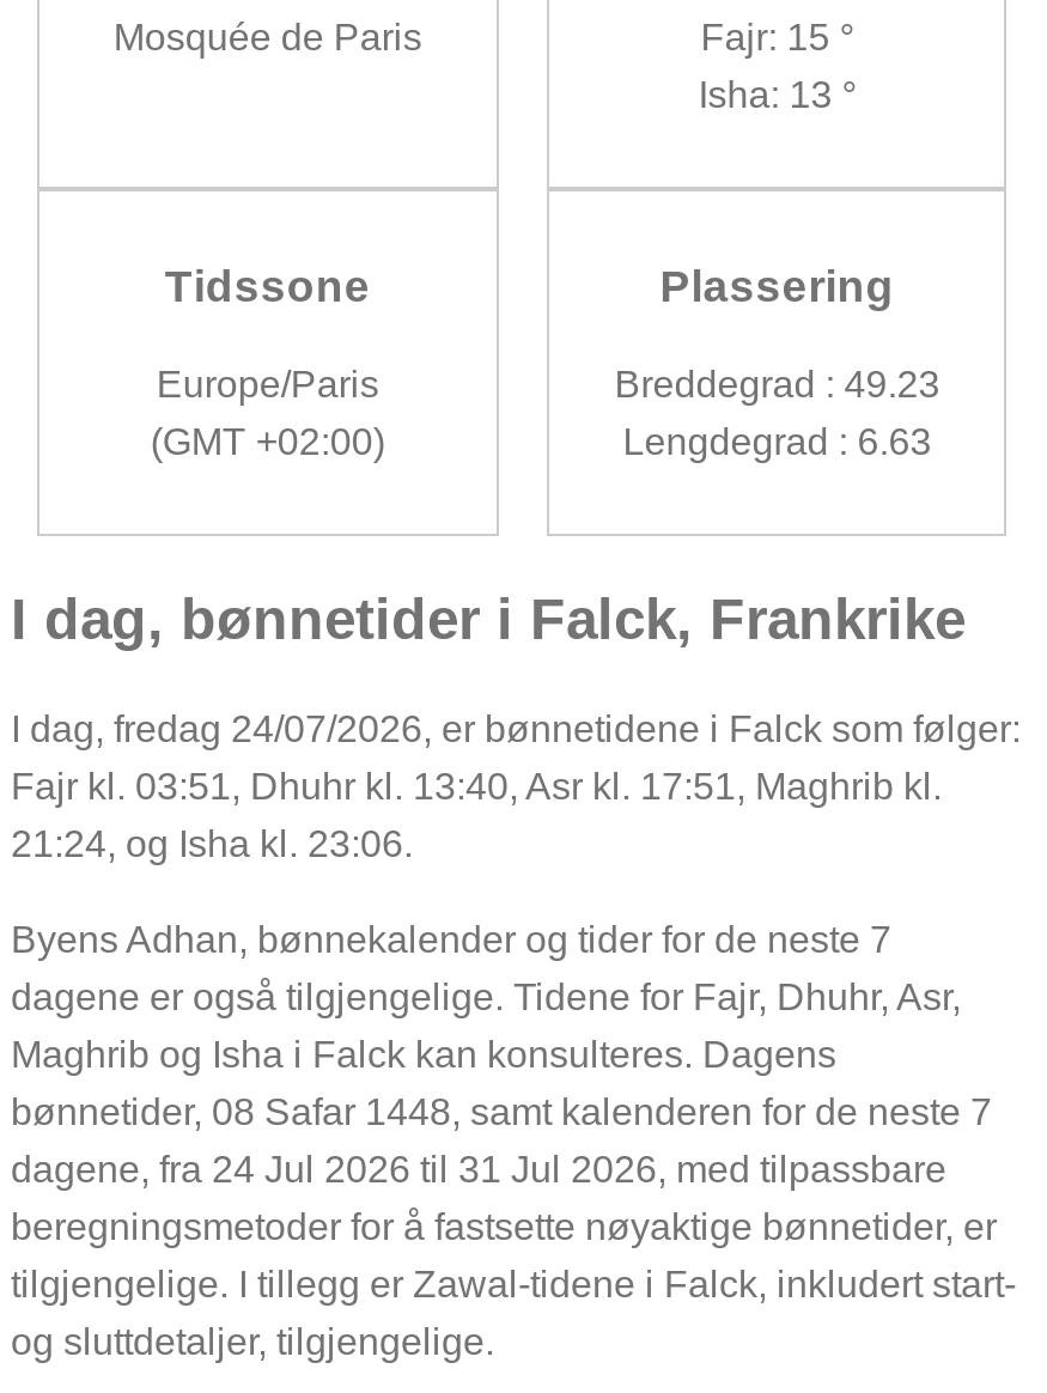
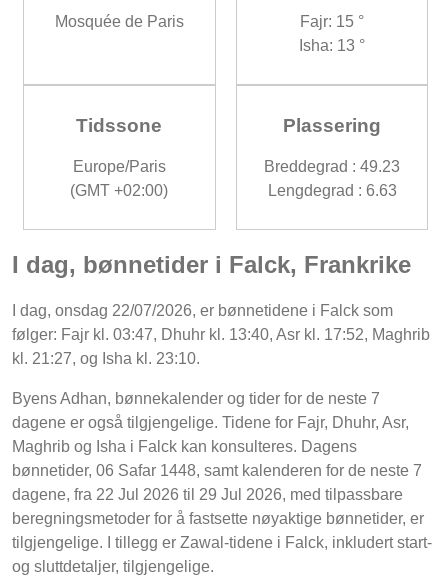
[11,709,1021,865] I dag, fredag 24/07/2026, er bønnetidene i Falck som følger: | Fajr kl. 03:51, Dhuhr kl. 13:40, Asr kl. 17:51, Maghrib kl. | 21:24, og Isha kl. 23:06. -> [12,302,430,367] I dag, onsdag 22/07/2026, er bønnetidene i Falck som | følger: Fajr kl. 03:47, Dhuhr kl. 13:40, Asr kl. 17:52, Maghrib | kl. 21:27, og Isha kl. 23:10.
[11,1092,992,1133] bønnetider, 08 Safar 1448, samt kalenderen for de neste 7 -> [12,462,422,479] bønnetider, 06 Safar 1448, samt kalenderen for de neste 7
[11,1149,946,1190] dagene, fra 24 Jul 2026 til 31 Jul 2026, med tilpassbare -> [12,486,403,503] dagene, fra 22 Jul 2026 til 29 Jul 2026, med tilpassbare

